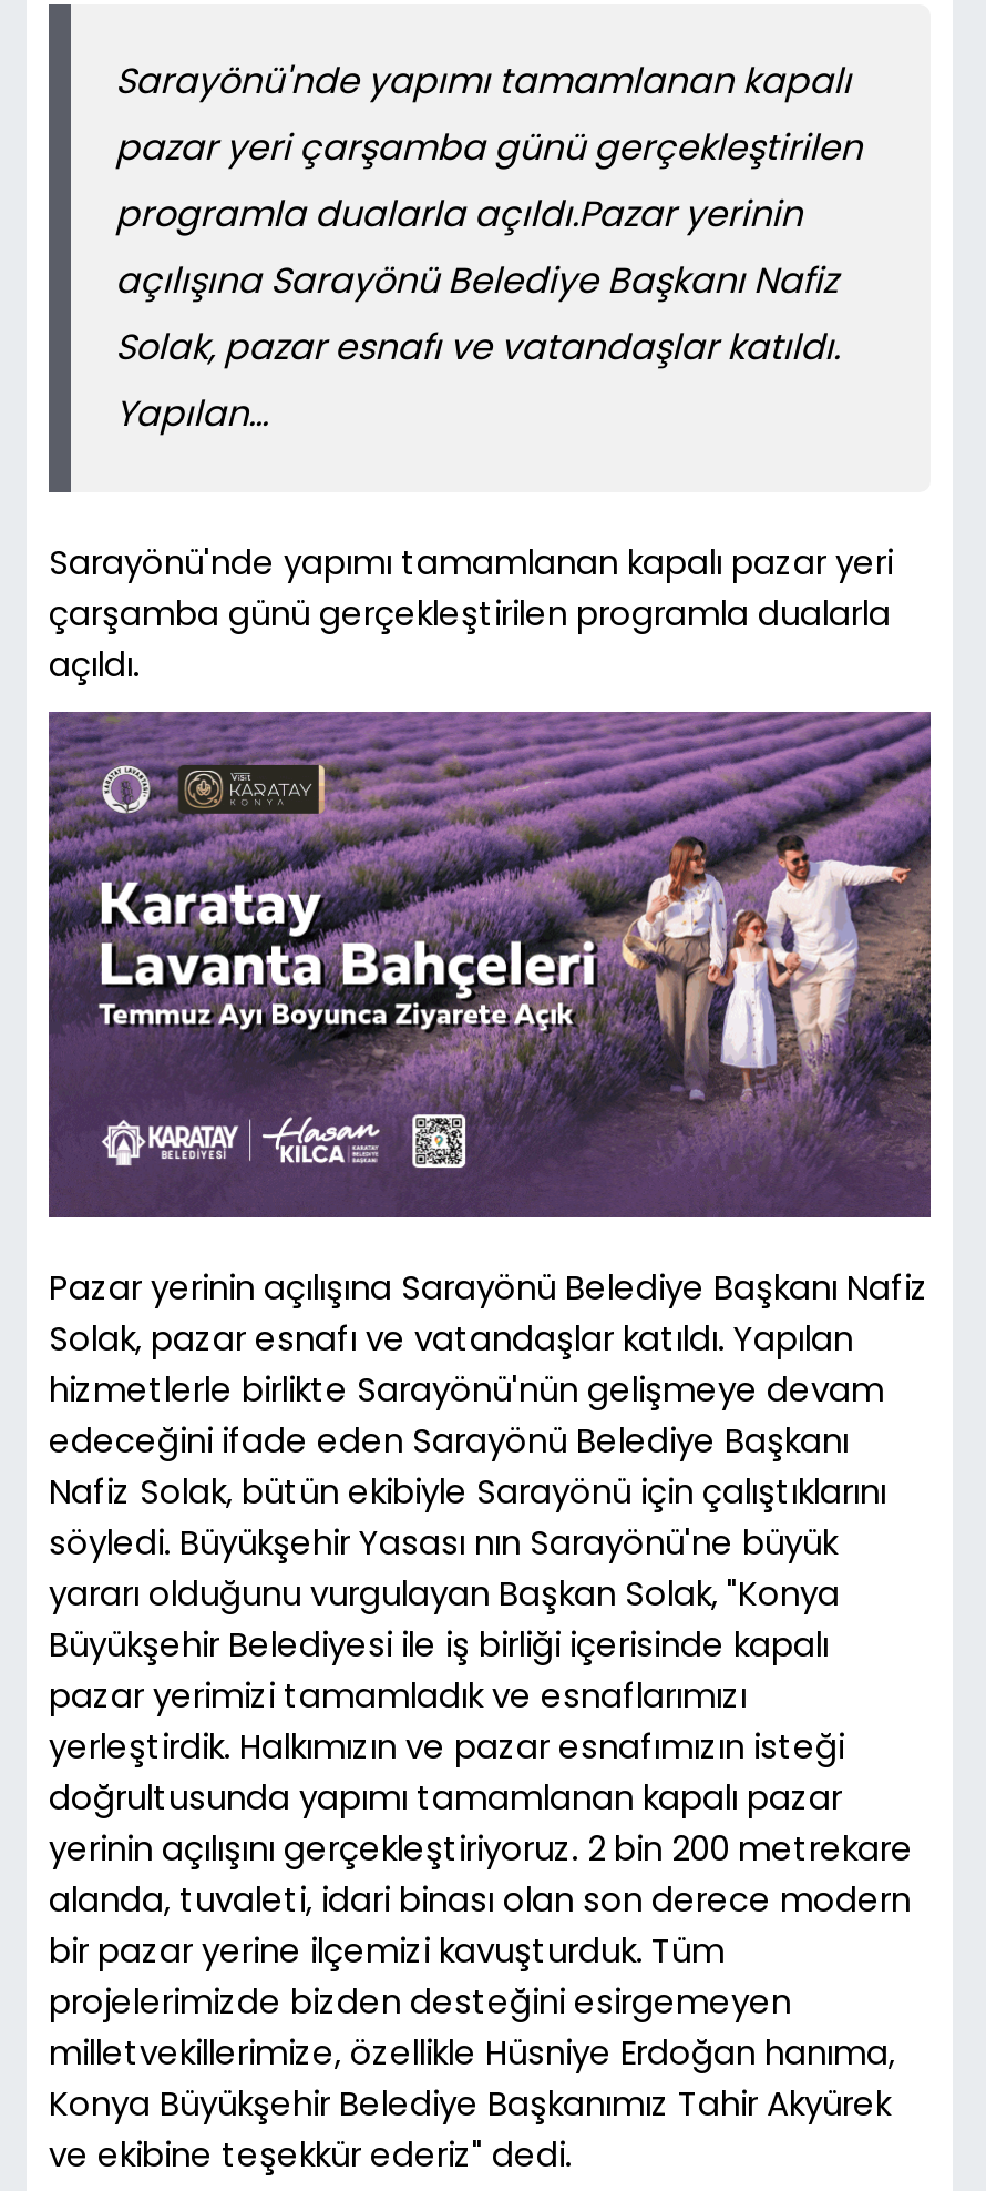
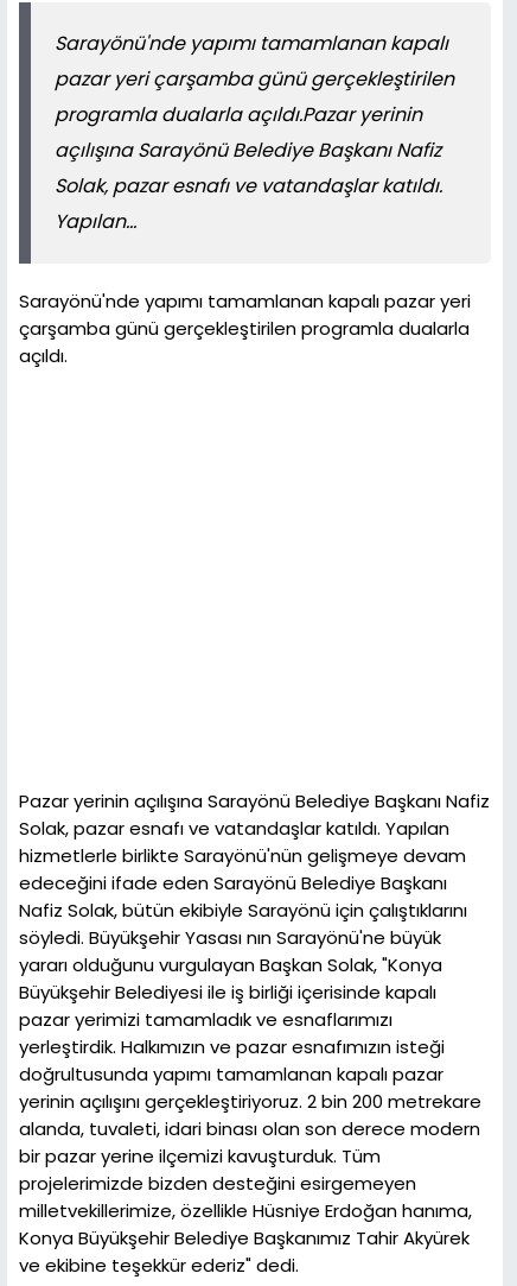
[47,710,933,1220] [image] -> none

